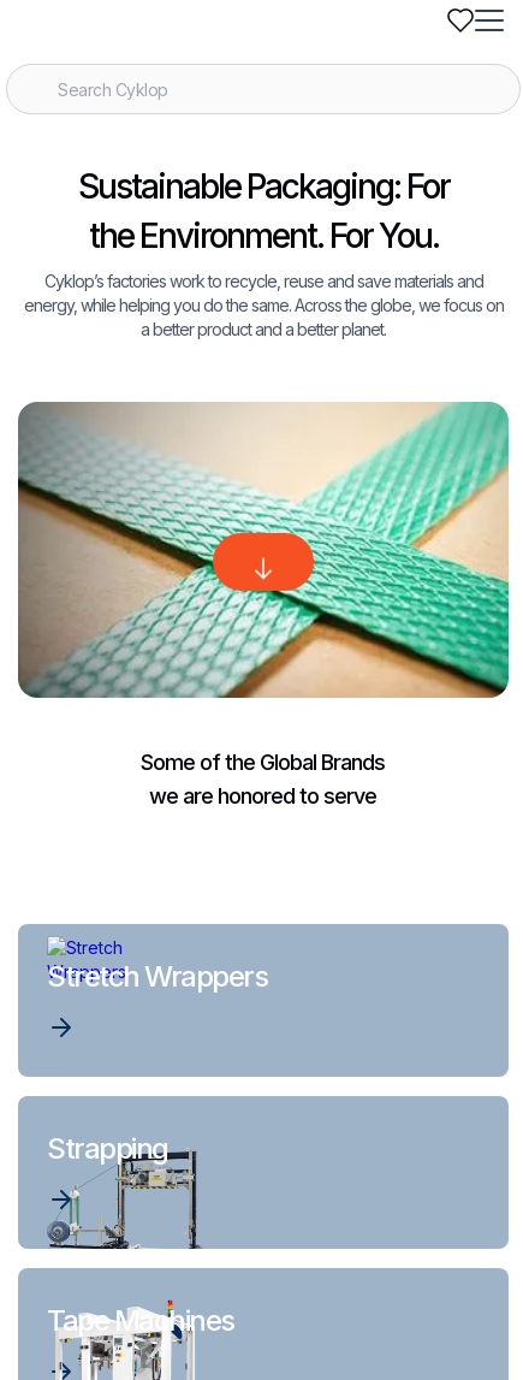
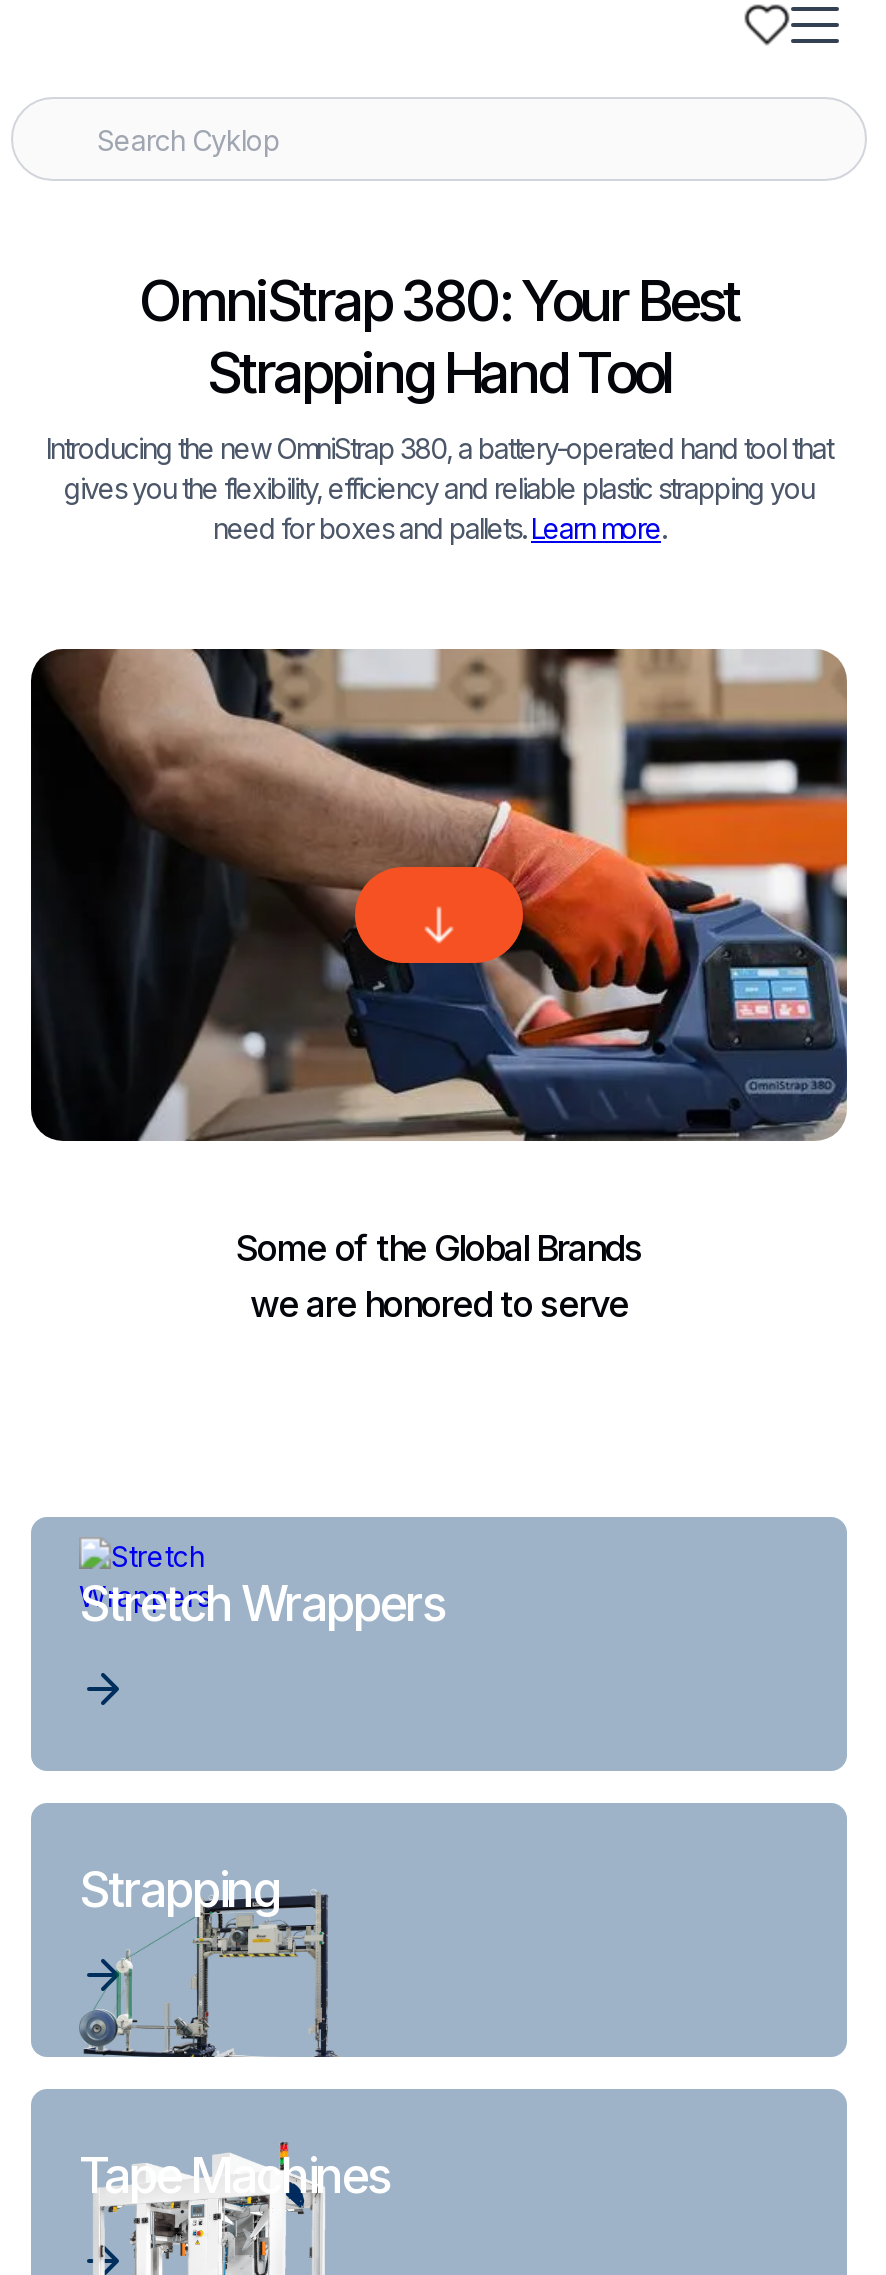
[23,166,503,339] Sustainable Packaging: For | the Environment. For You. | Cyklop’s factories work to recycle, reuse and save materials and | energy, while helping you do the same. Across the globe, we focus on | a better product and a better planet. -> [46,267,832,545] OmniStrap 380: Your Best | Strapping Hand Tool | Introducing the new OmniStrap 380, a battery-operated hand tool that | gives you the flexibility, efficiency and reliable plastic strapping you | need for boxes and pallets. Learn more
[17,401,510,699] [image] -> [29,647,849,1143] [image]

